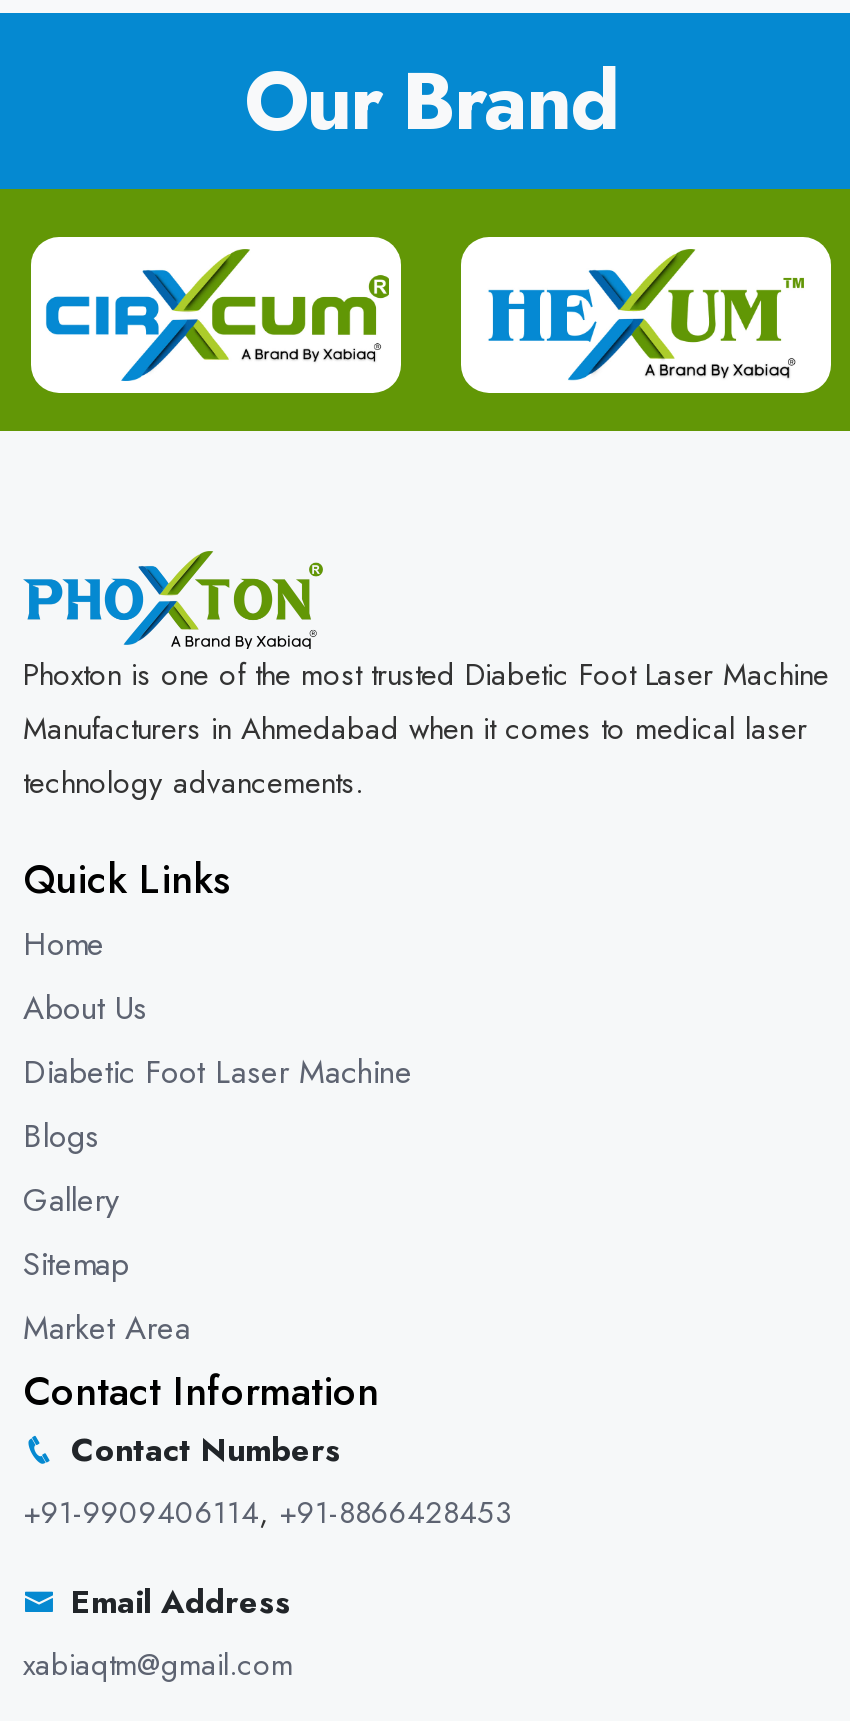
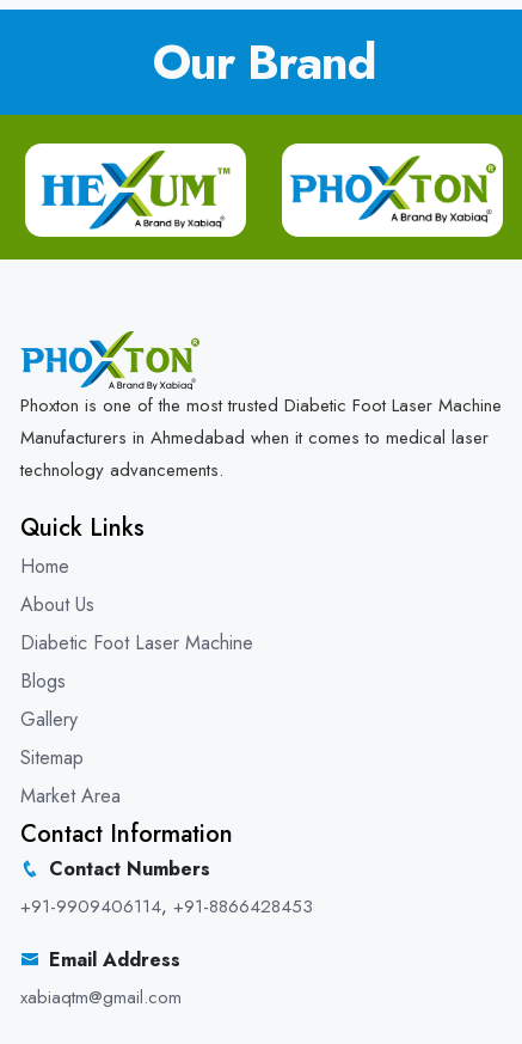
[43,247,391,383] [image] -> [33,149,239,231] [image]
[477,247,819,383] [image] -> [289,151,497,230] [image]

